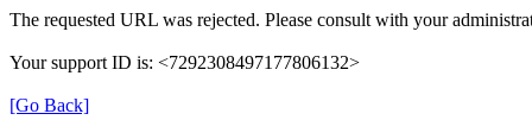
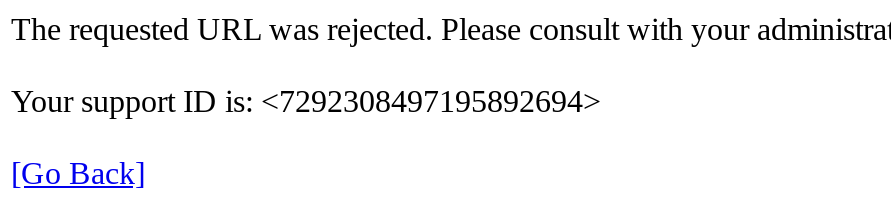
[9,52,360,72] Your support ID is: <7292308497177806132> -> [11,84,601,118] Your support ID is: <7292308497195892694>

